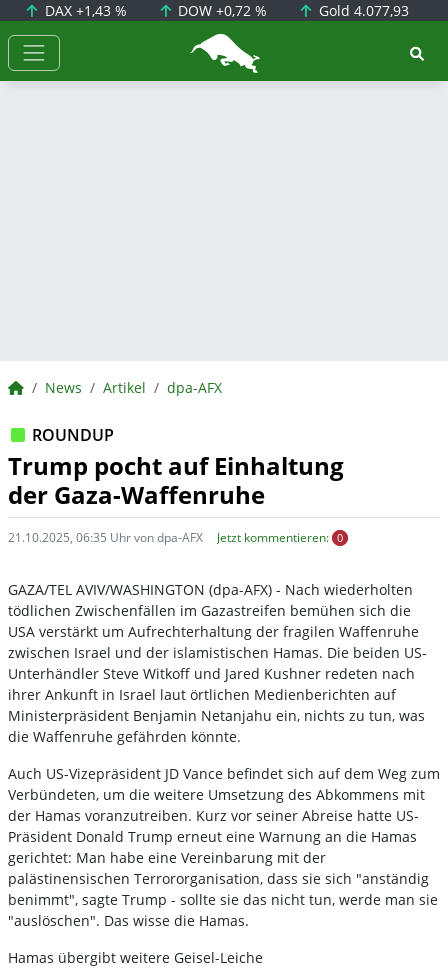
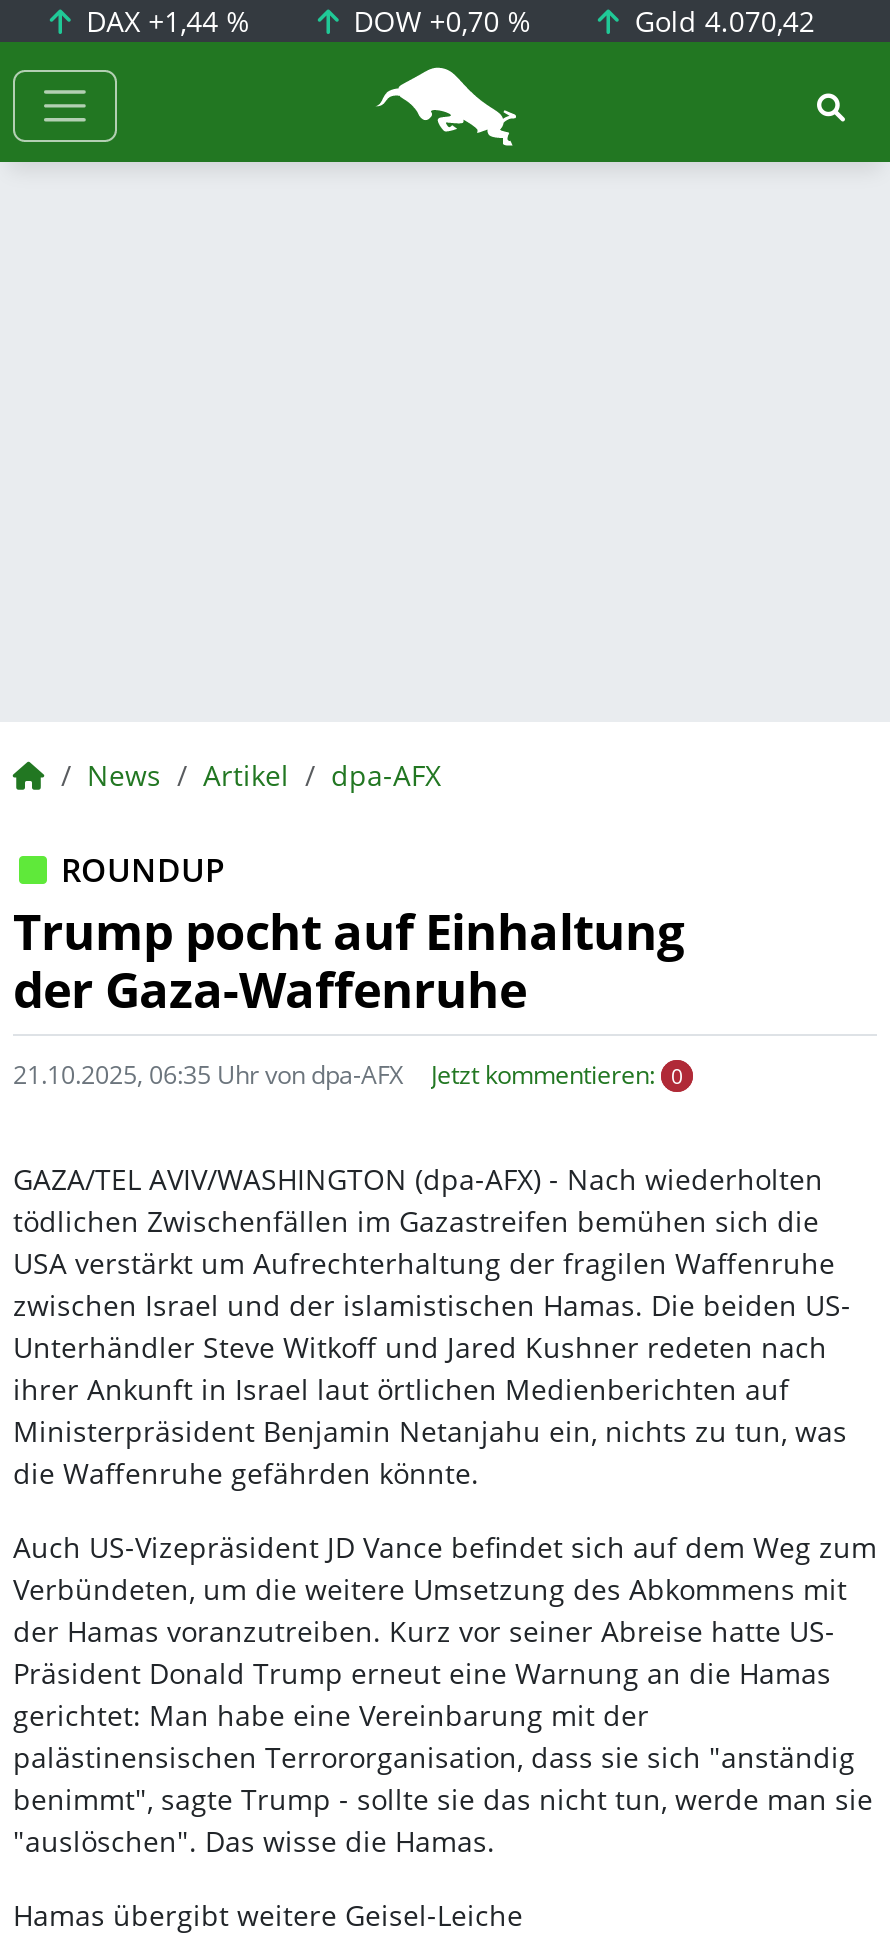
[41,1,127,20] DAX +1,43 % -> [78,2,250,40] DAX +1,44 %
[174,1,267,20] DOW +0,72 % -> [345,2,531,40] DOW +0,70 %
[315,1,409,20] Gold 4.077,93 -> [627,2,815,40] Gold 4.070,42

